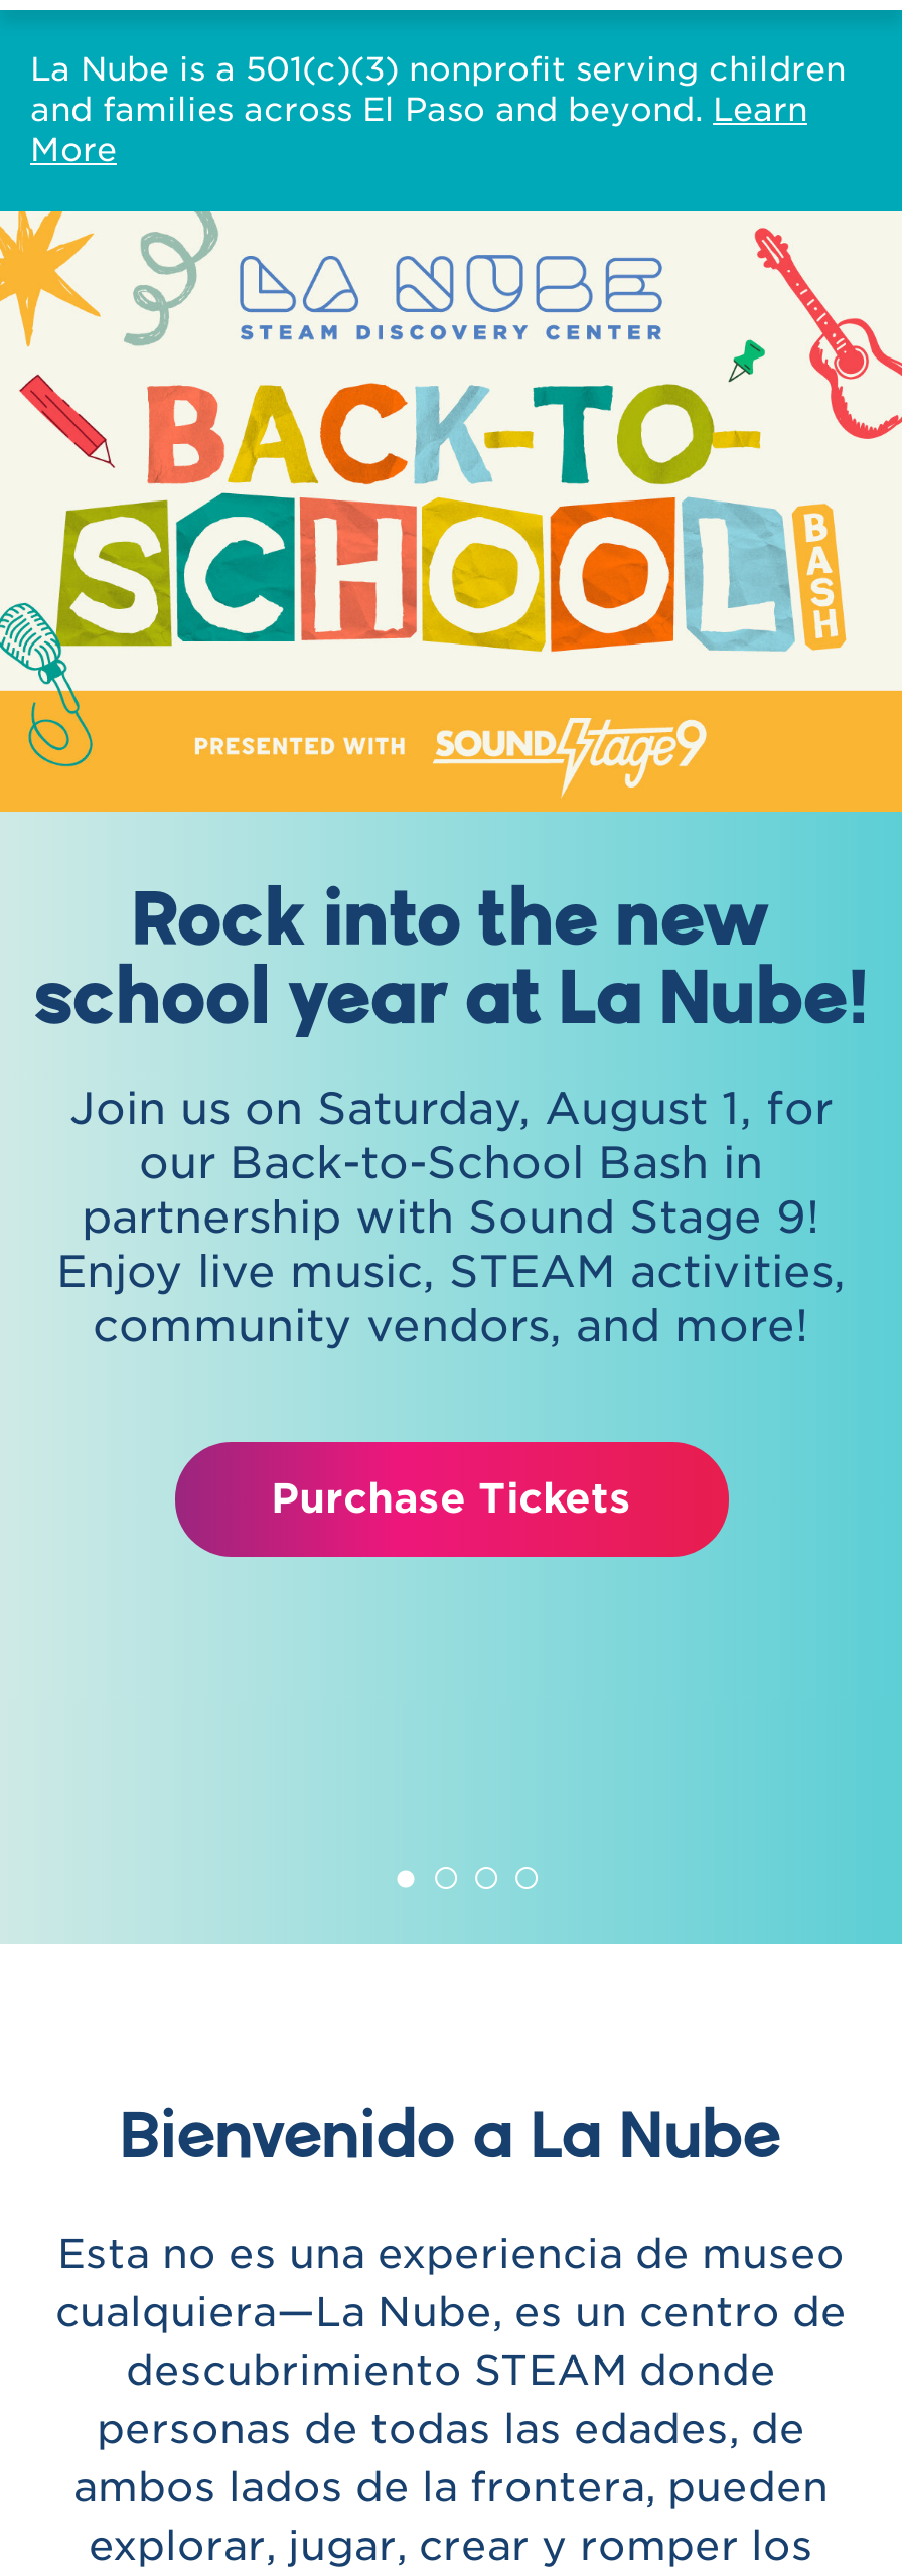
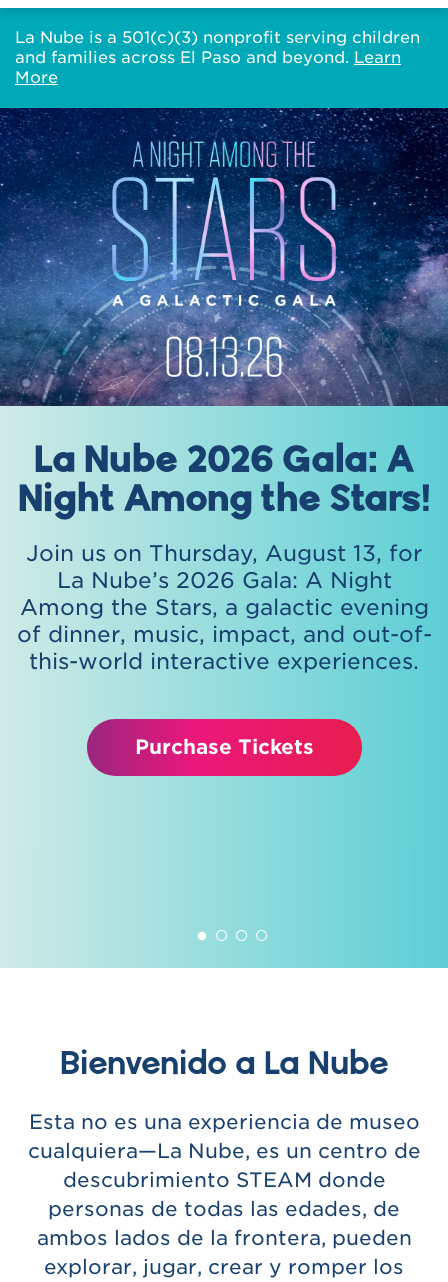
[6,209,896,1352] [image] | Rock into the new | school year at La Nube! | Join us on Saturday, August 1, for | our Back-to-School Bash in | partnership with Sound Stage 9! | Enjoy live music, STEAM activities, | community vendors, and more! -> [3,107,445,674] [image] | La Nube 2026 Gala: A | Night Among the Stars! | Join us on Thursday, August 13, for | La Nube’s 2026 Gala: A Night | Among the Stars, a galactic evening | of dinner, music, impact, and out-of- | this-world interactive experiences.

